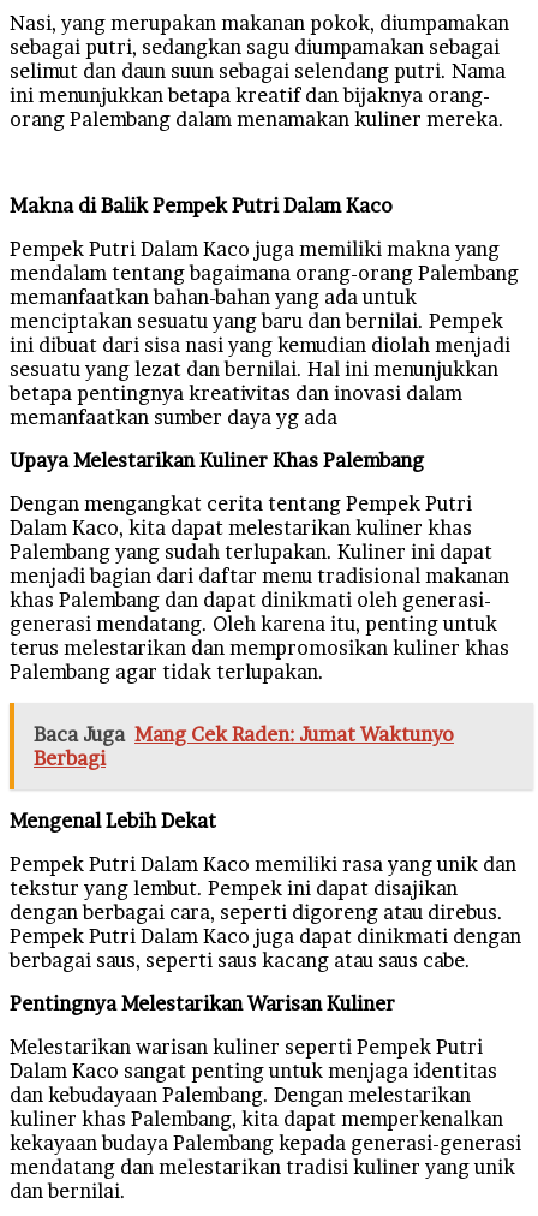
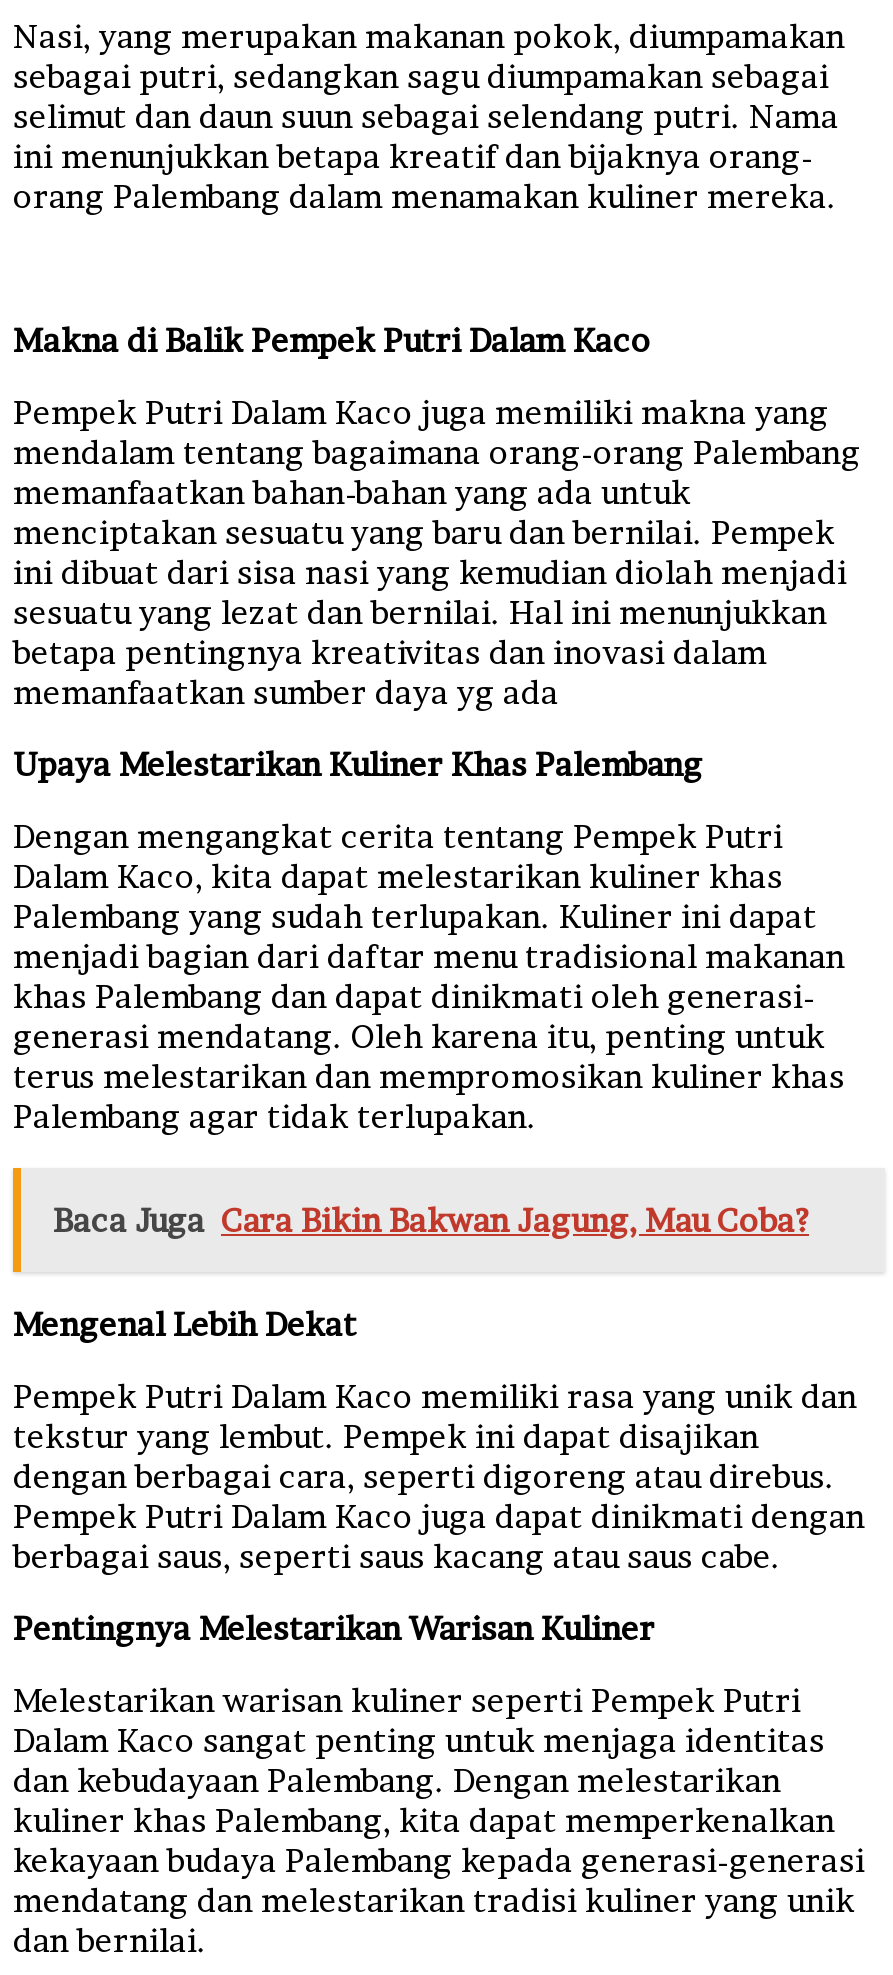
[34,722,454,770] Baca Juga Mang Cek Raden: Jumat Waktunyo | Berbagi -> [53,1199,809,1239] Baca Juga Cara Bikin Bakwan Jagung, Mau Coba?

